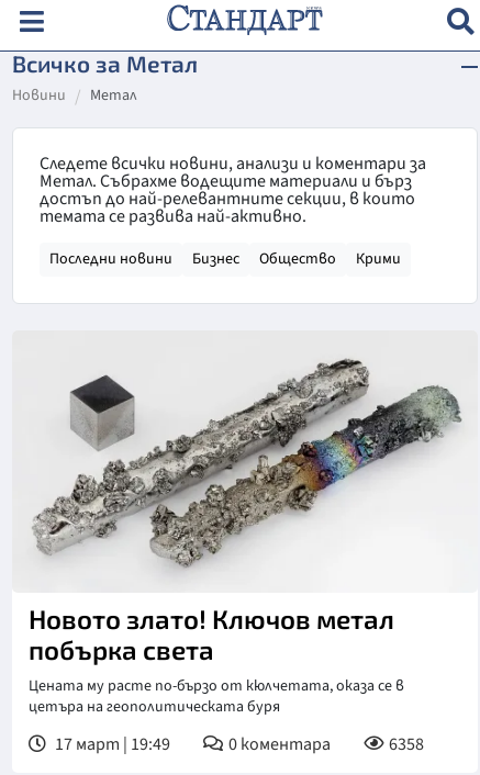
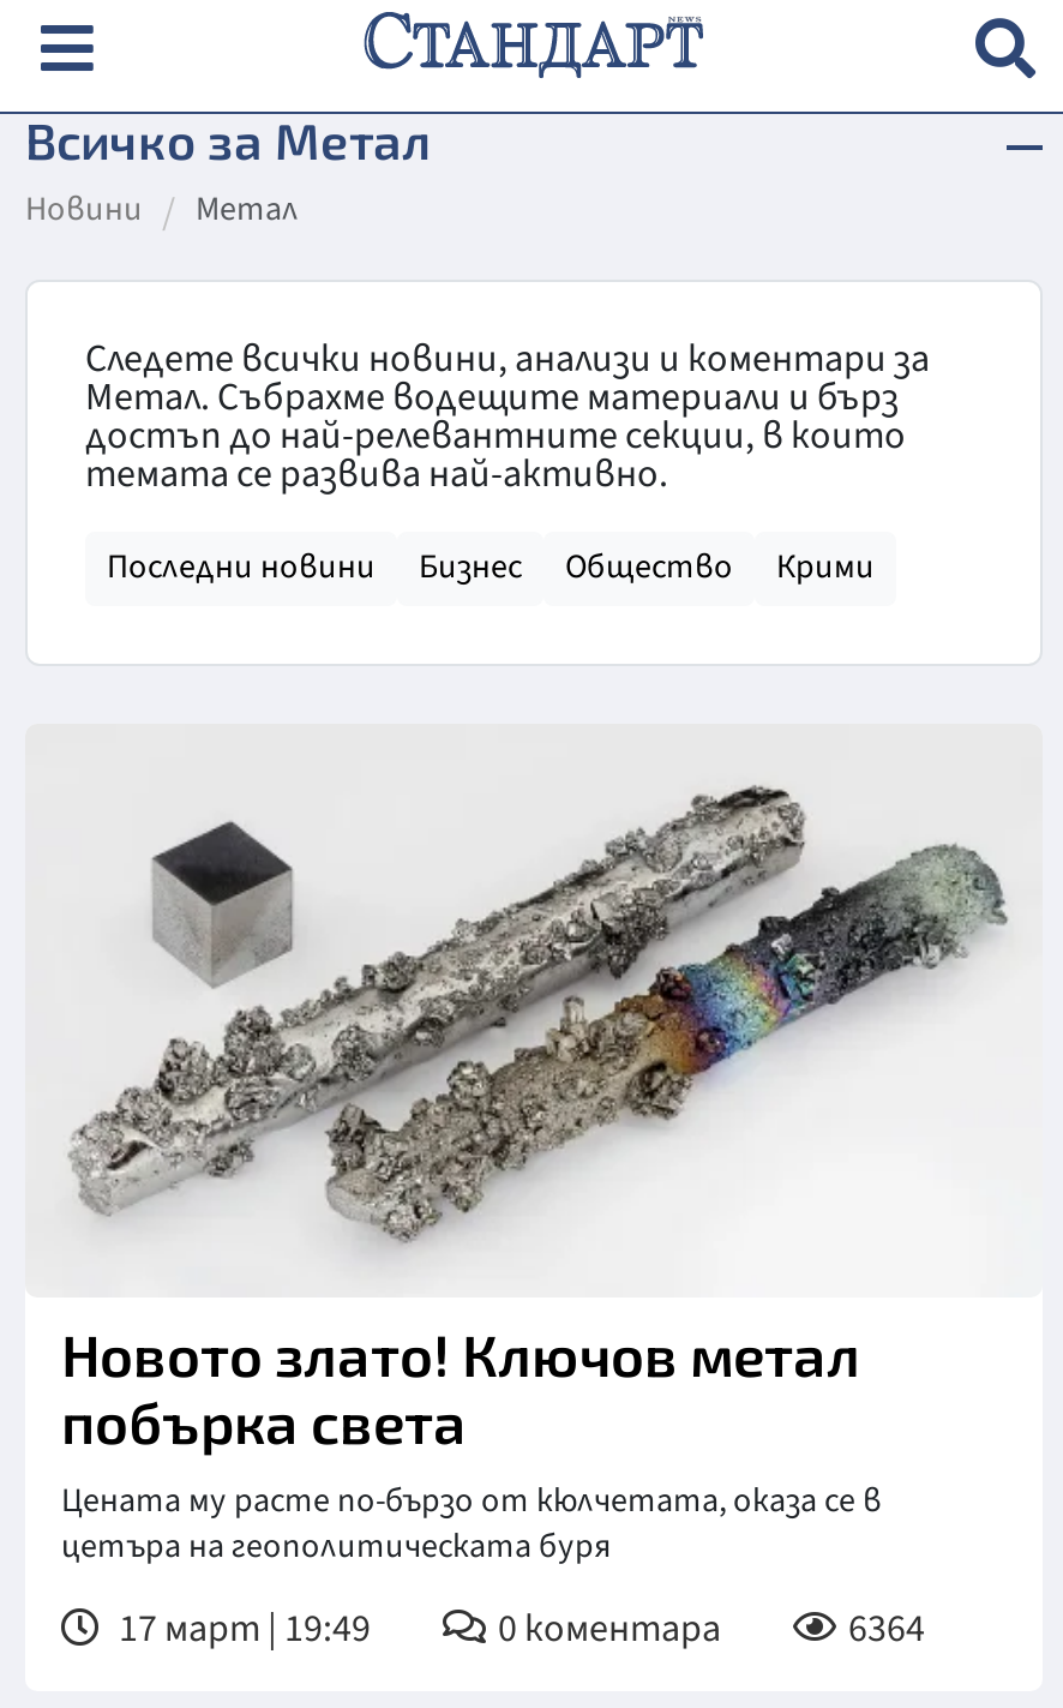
[389,732,424,756] 6358 -> [848,1601,925,1654] 6364

